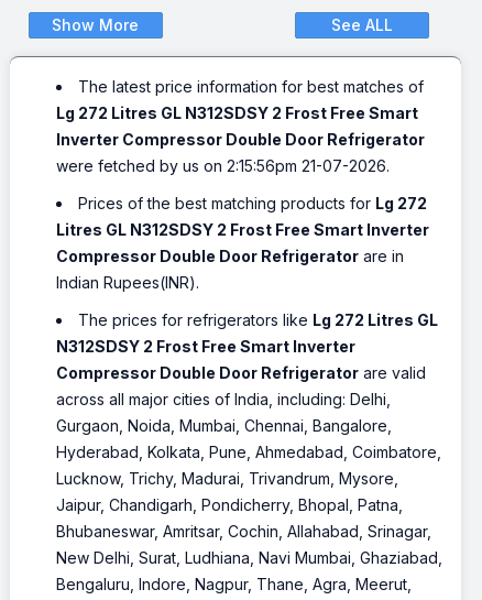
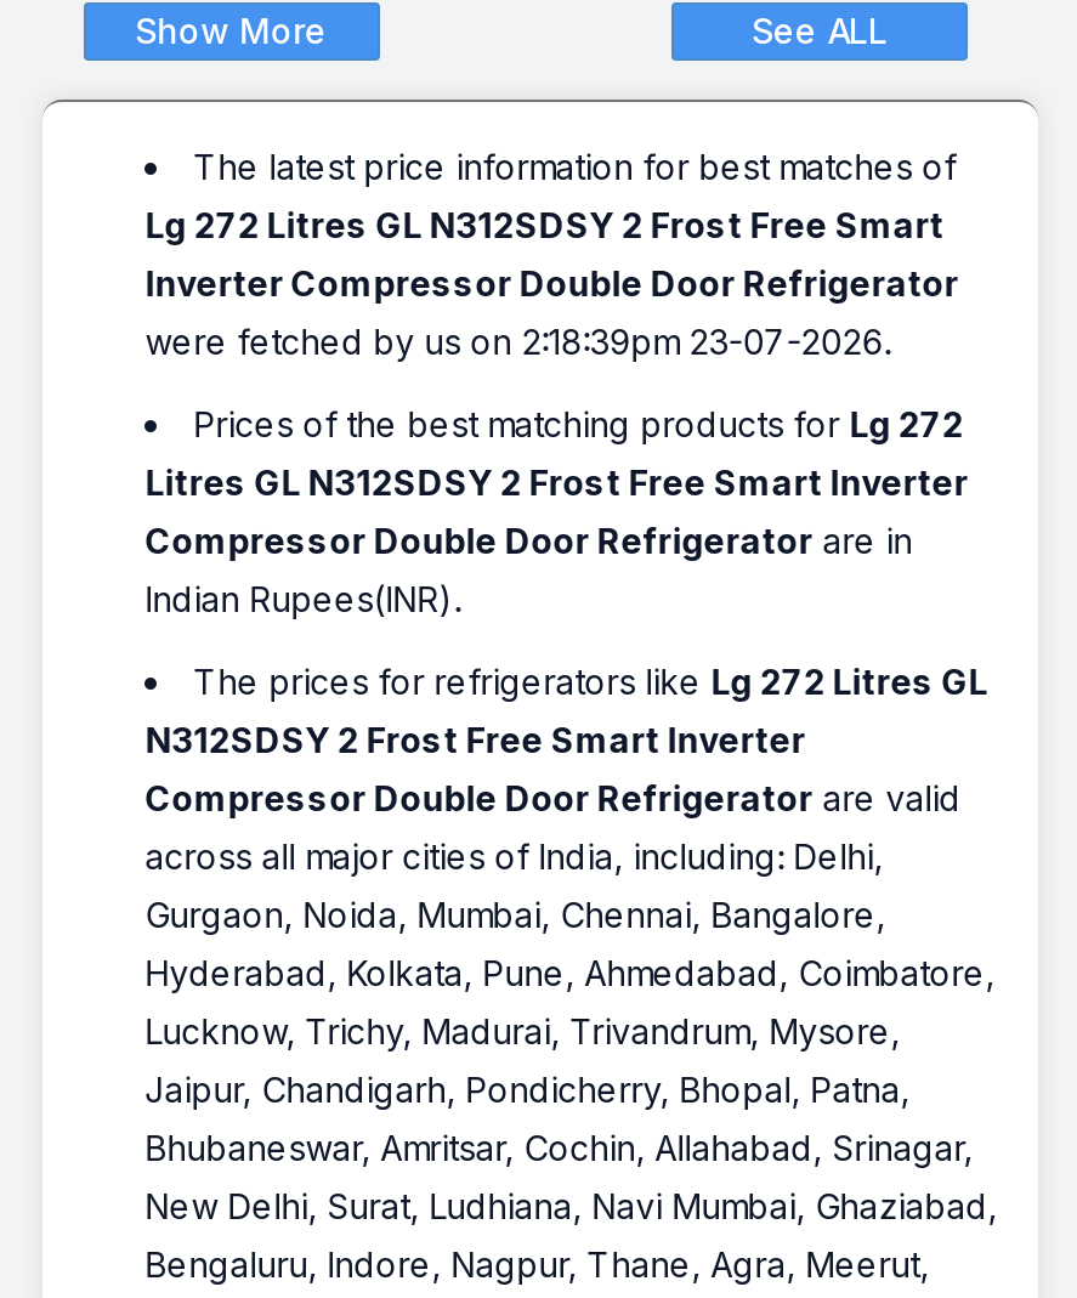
[56,156,390,175] were fetched by us on 2:15:56pm 21-07-2026. -> [145,321,890,362] were fetched by us on 2:18:39pm 23-07-2026.

